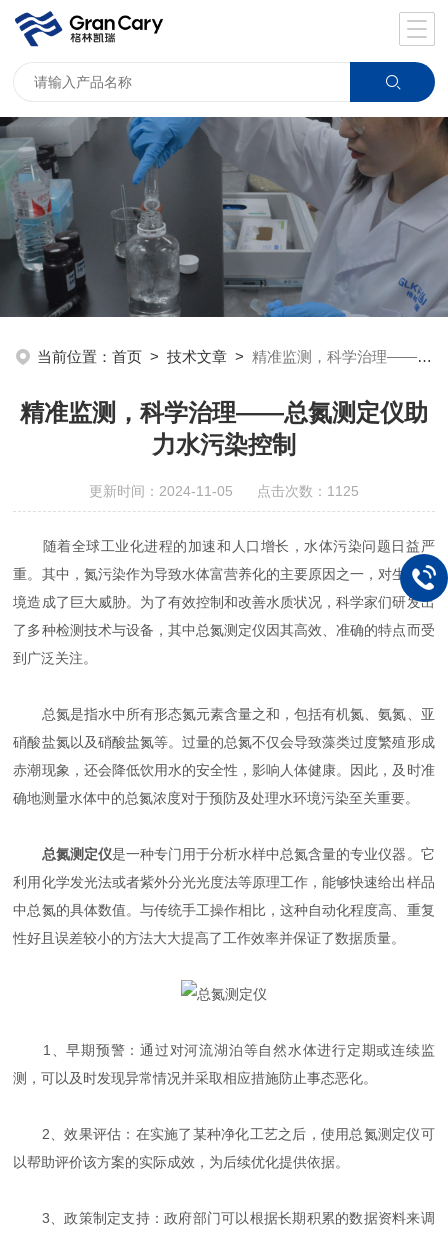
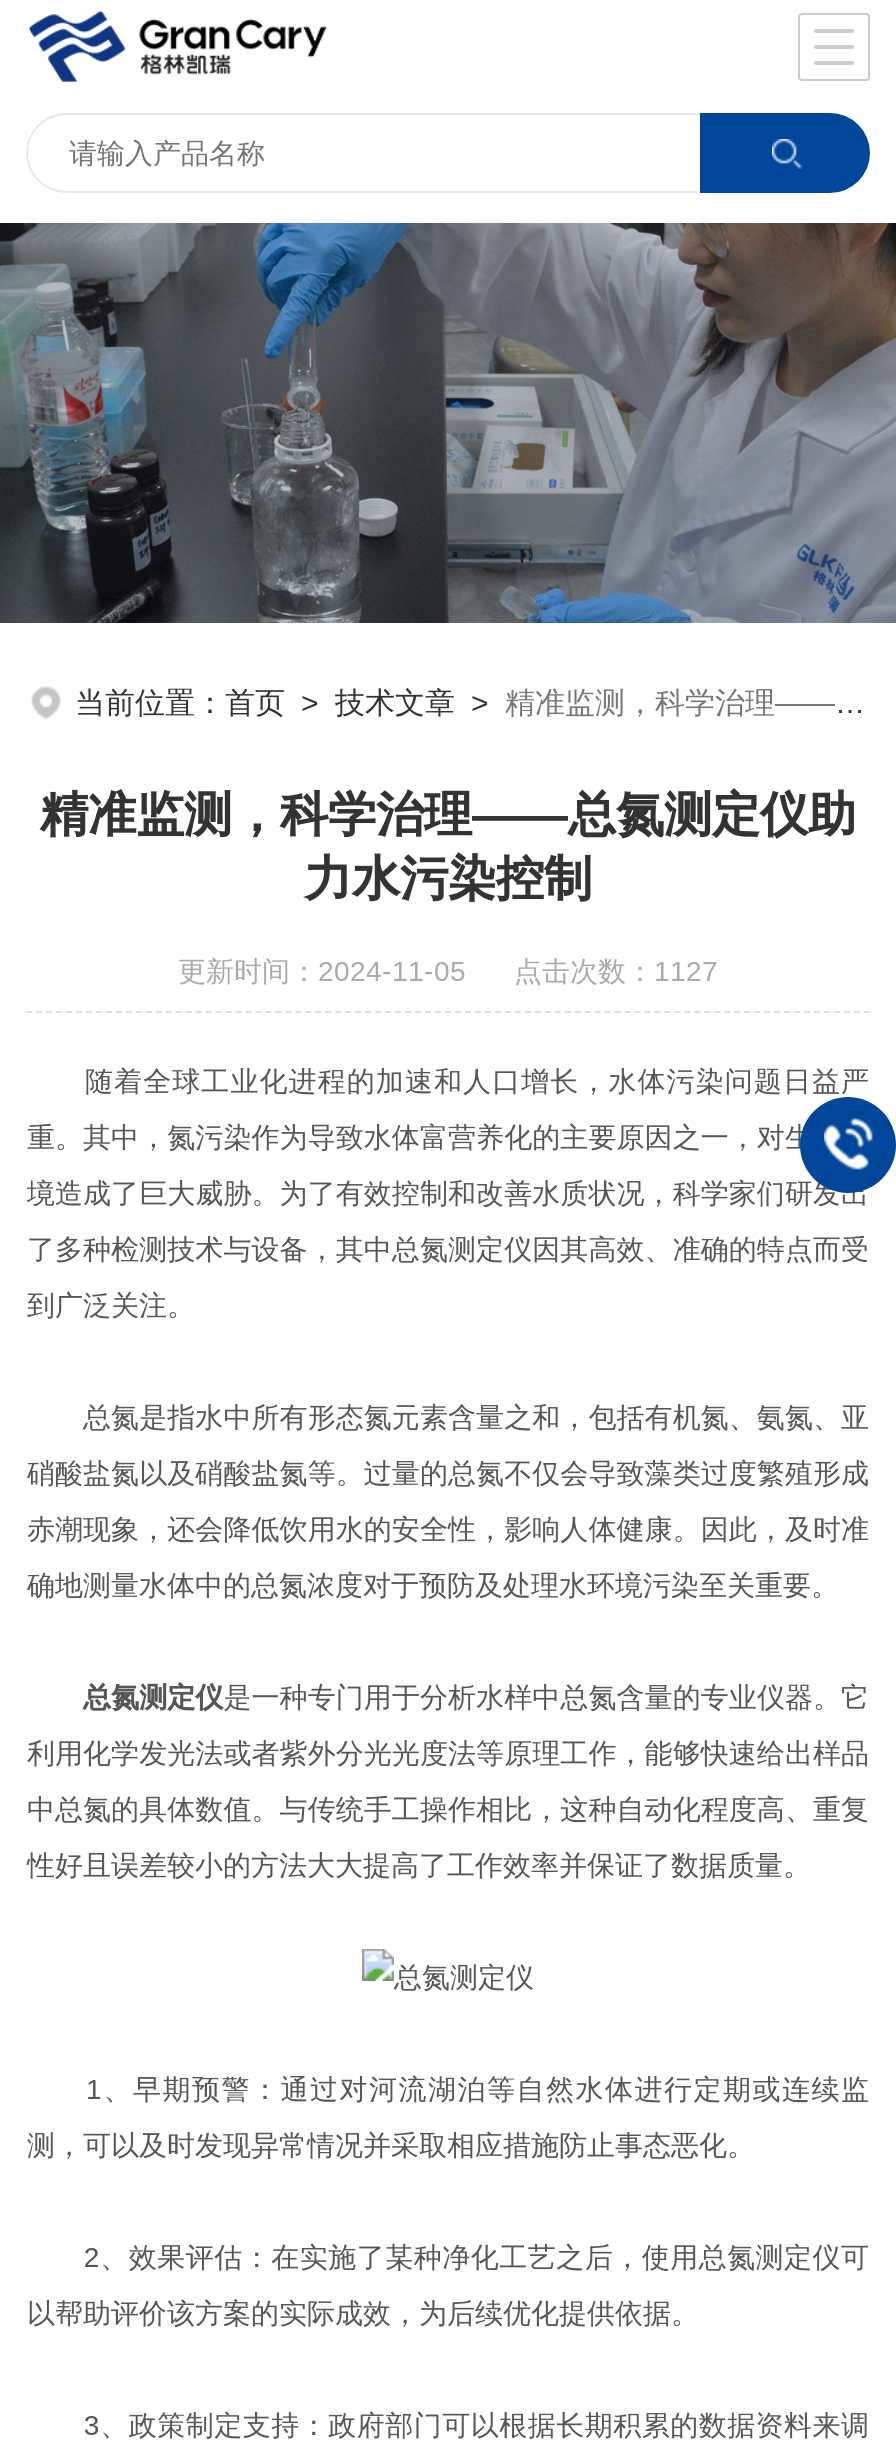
[89,483,359,499] 更新时间：2024-11-05 点击次数：1125 -> [178,955,718,987] 更新时间：2024-11-05 点击次数：1127

